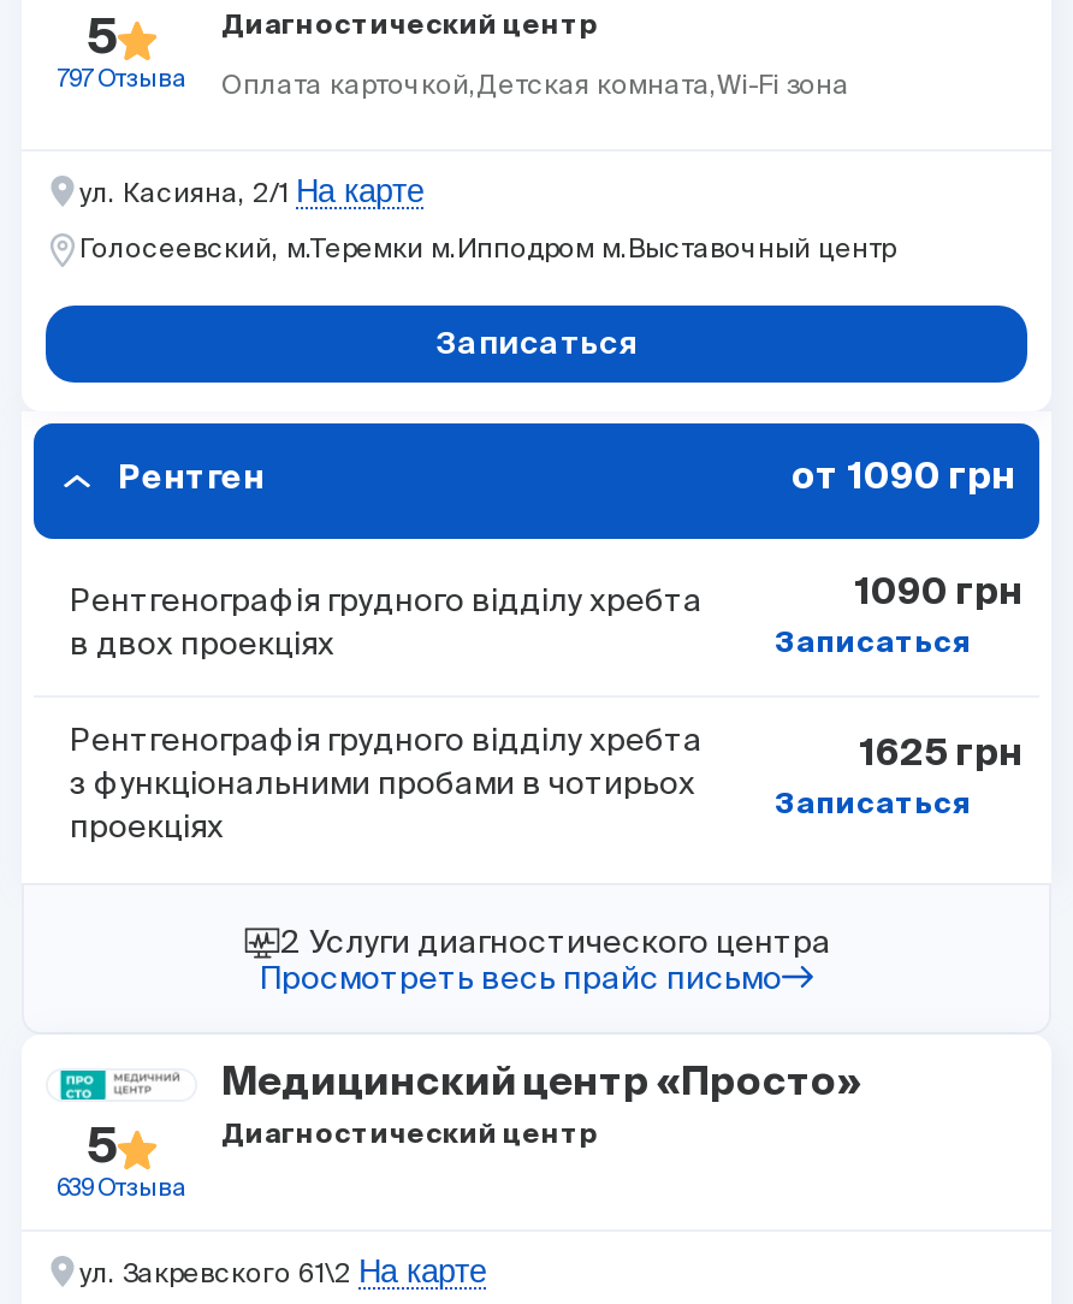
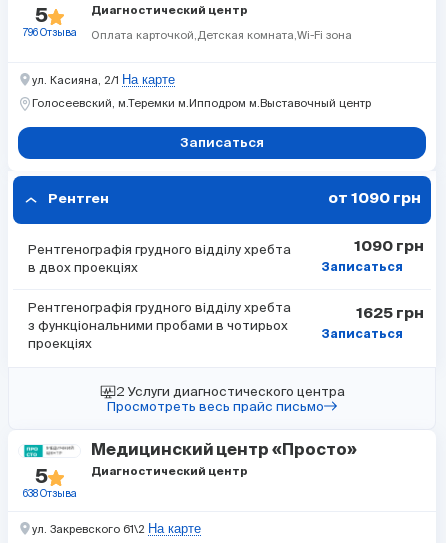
[57,64,849,98] 797 Отзыва Оплата карточкой Детская комната Wi-Fi зона -> [22,27,352,41] 796 Отзыва Оплата карточкой Детская комната Wi-Fi зона
[57,1173,186,1200] 639 Отзыва -> [22,488,76,499] 638 Отзыва

